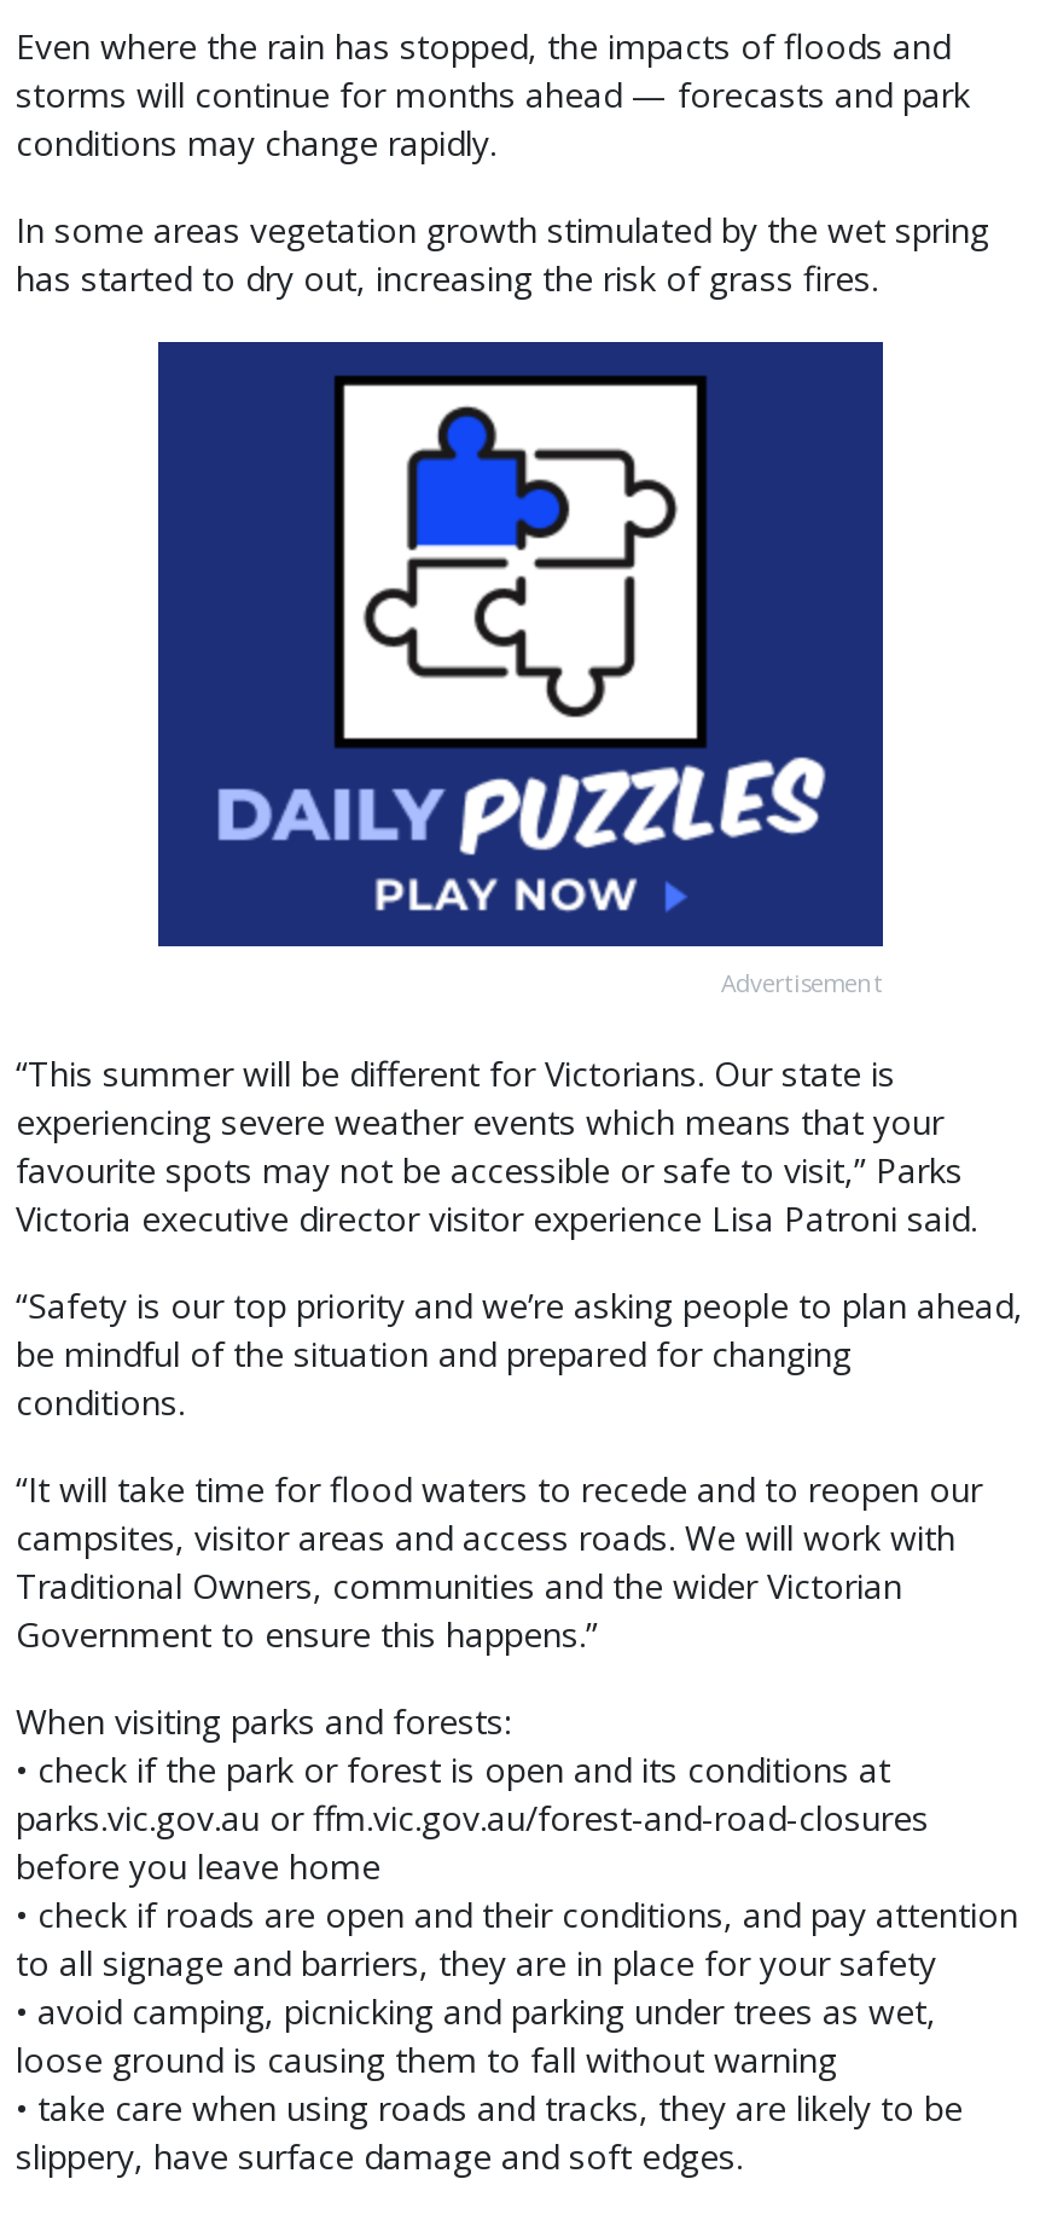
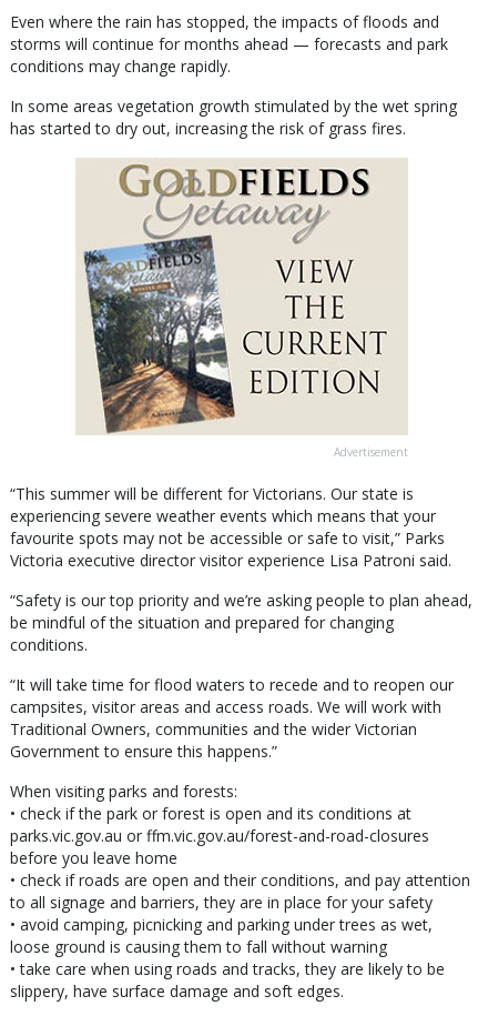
[156,338,885,950] [image] -> [75,158,408,436] [image]

